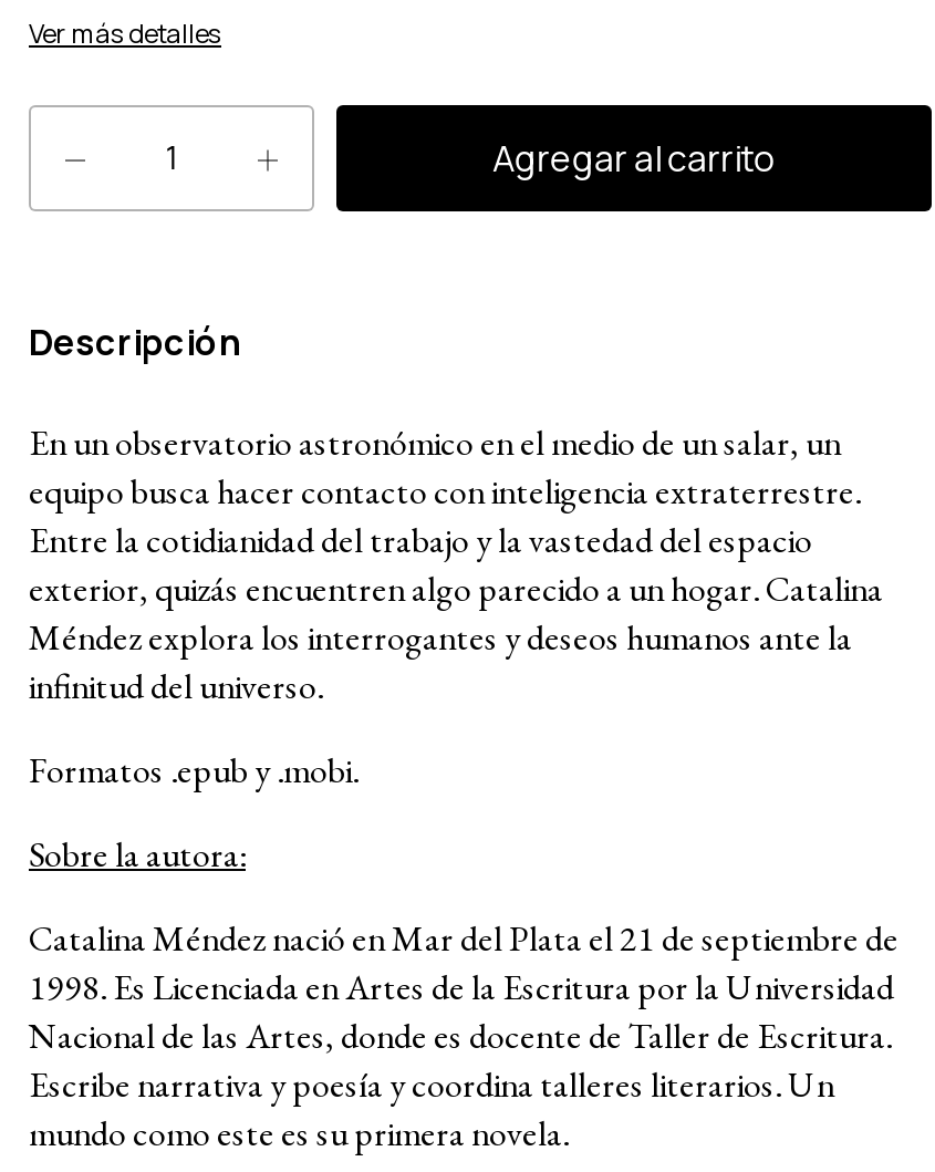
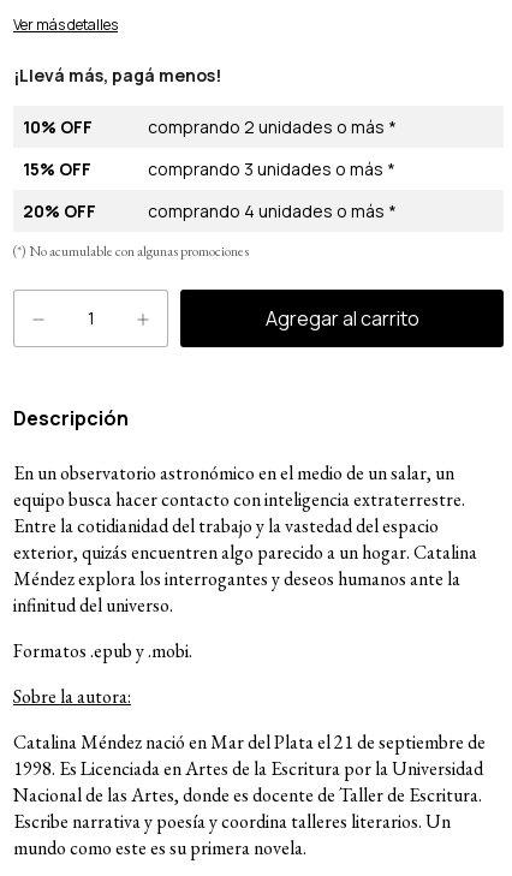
none -> [13,64,397,261] ¡Llevá más, pagá menos! | 10% OFF | comprando 2 unidades o más * | 15% OFF | comprando 3 unidades o más * | 20% OFF | comprando 4 unidades o más * | (*) No acumulable con algunas promociones

